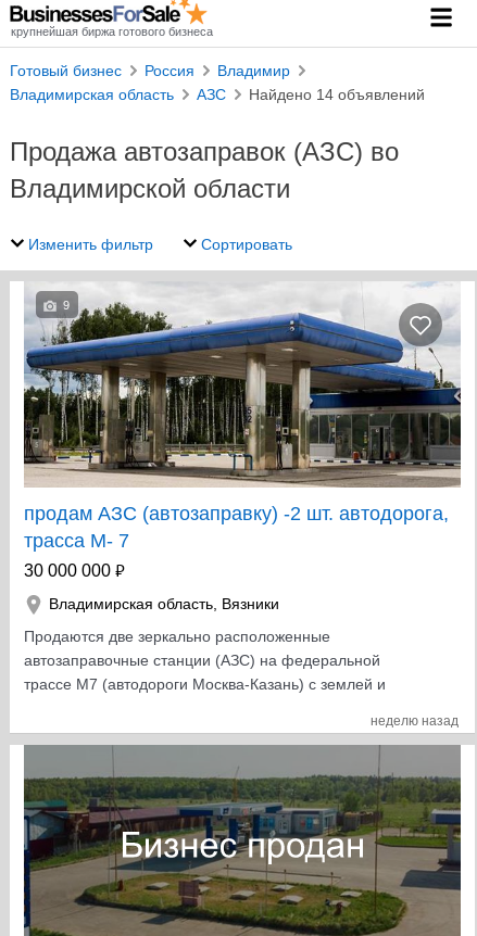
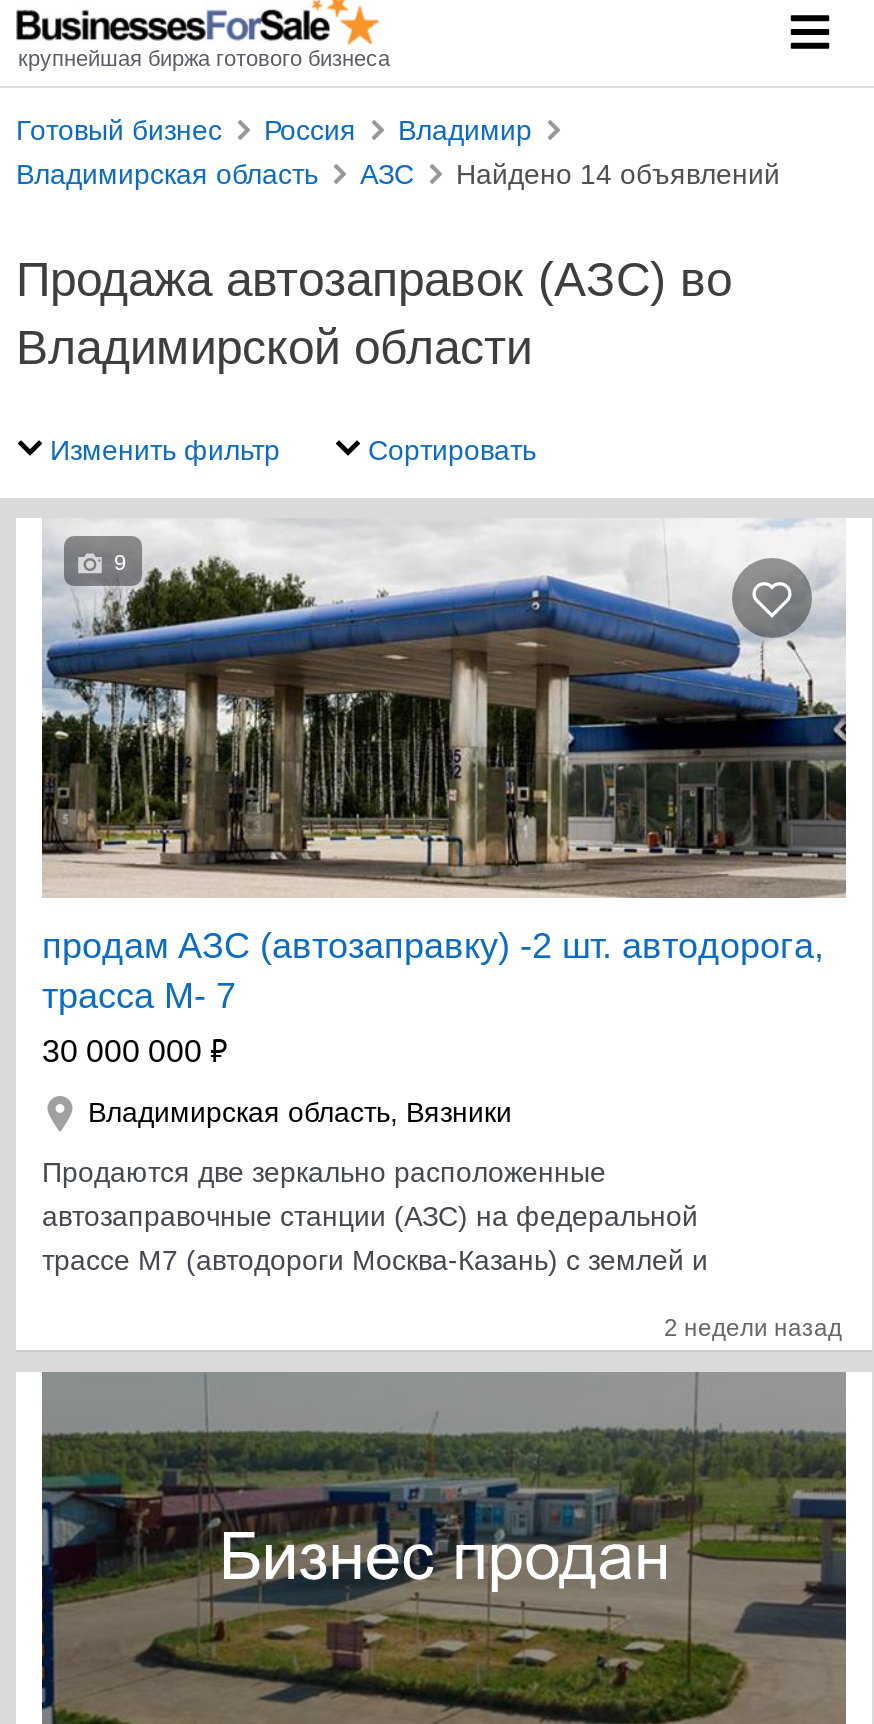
[371,713,459,729] неделю назад -> [664,1314,842,1342] 2 недели назад

